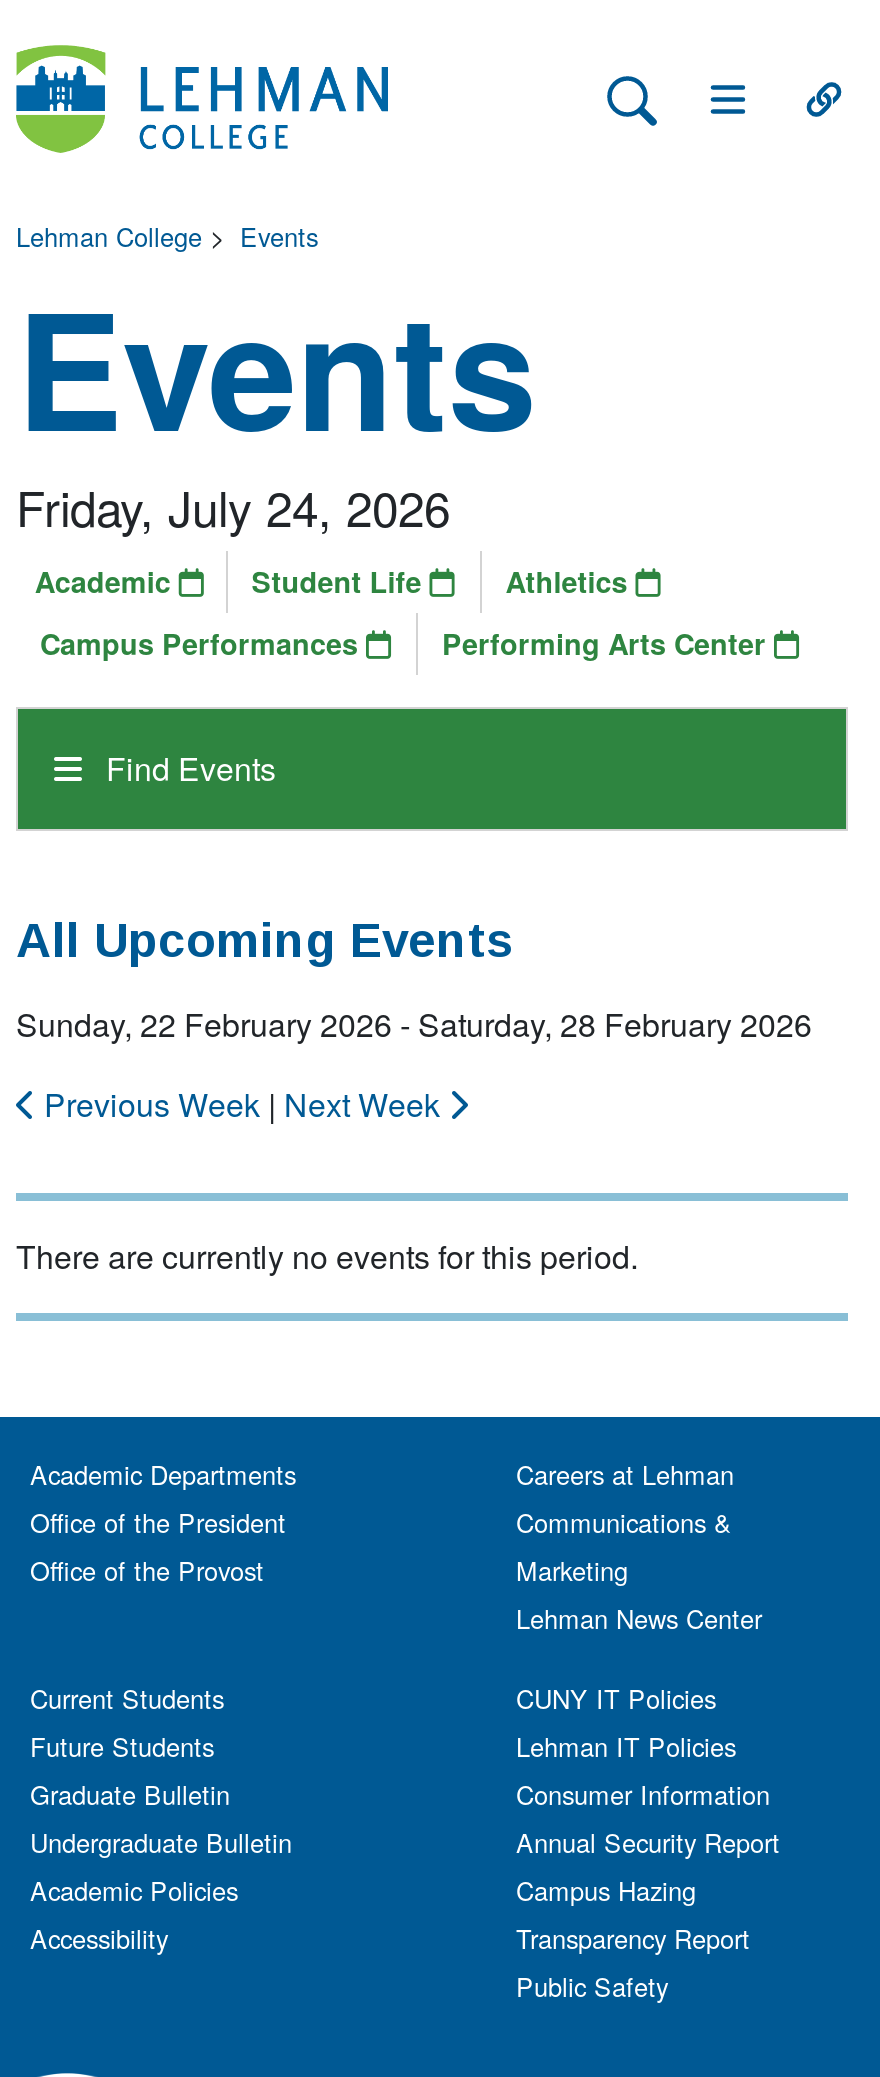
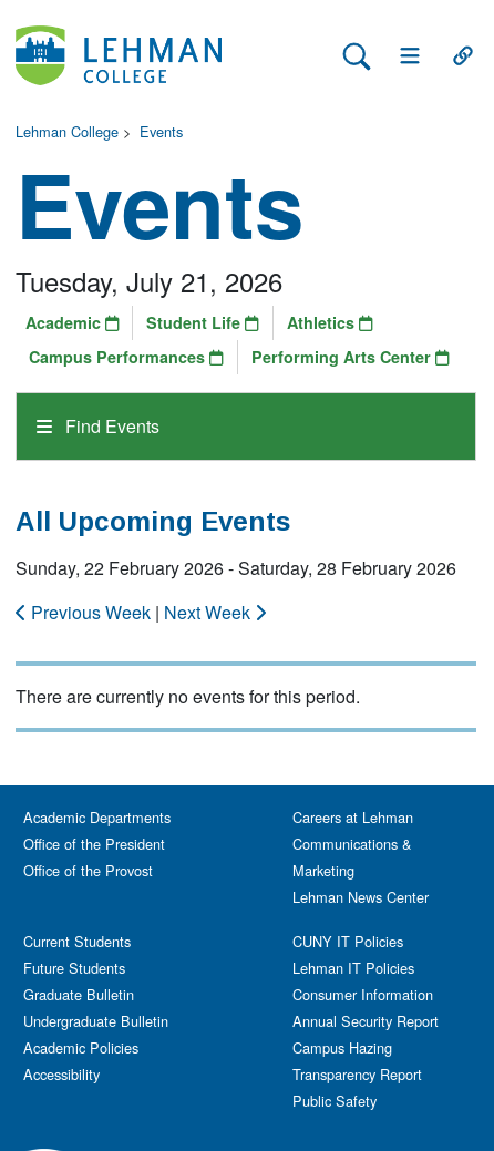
[16,471,450,541] Friday, July 24, 2026 -> [16,261,282,300] Tuesday, July 21, 2026

